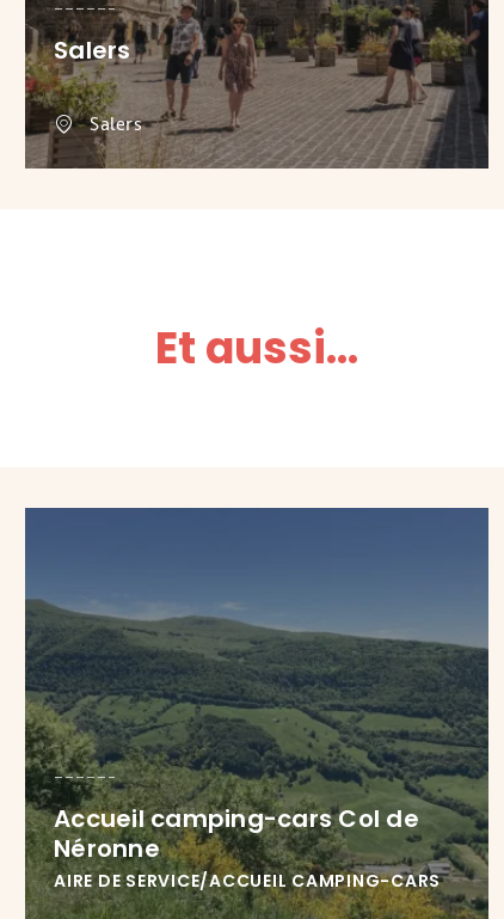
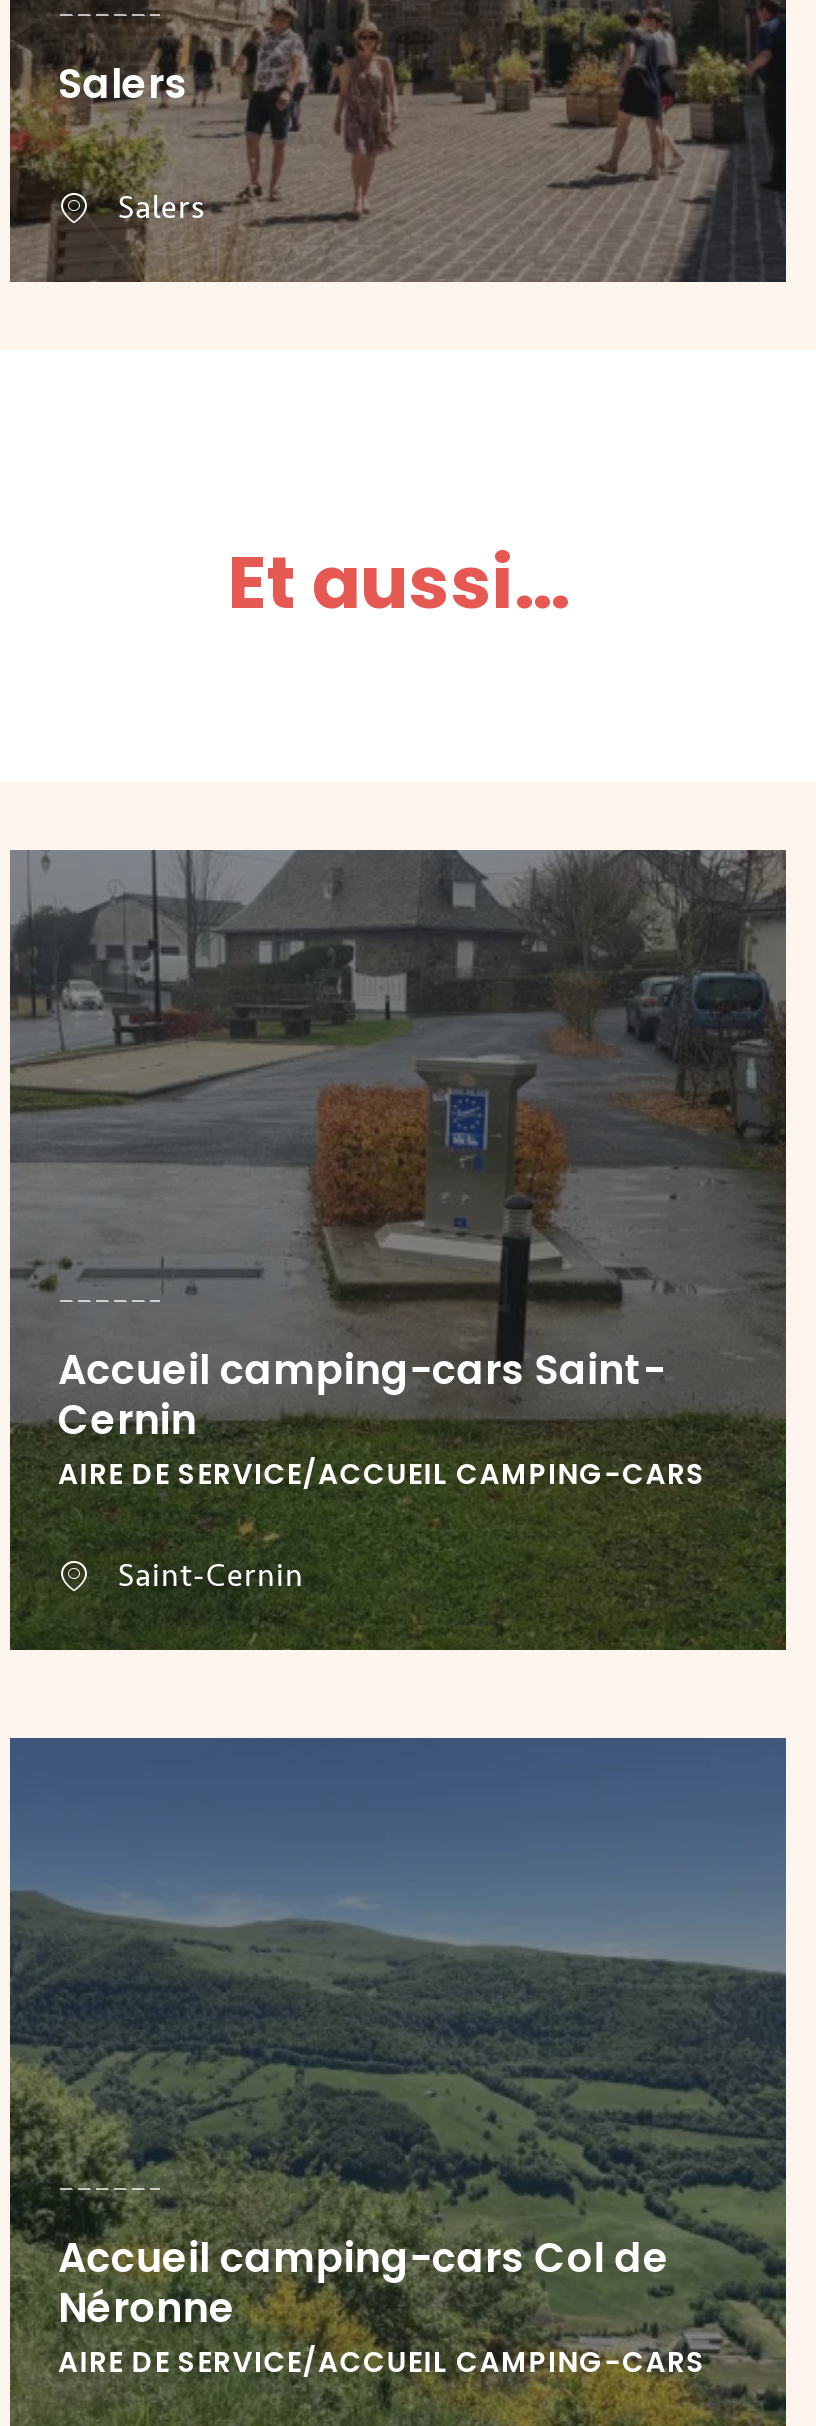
none -> [10,850,786,1654] [image] | Accueil camping-cars Saint- | Cernin | AIRE DE SERVICE/ACCUEIL CAMPING-CARS | Saint-Cernin

